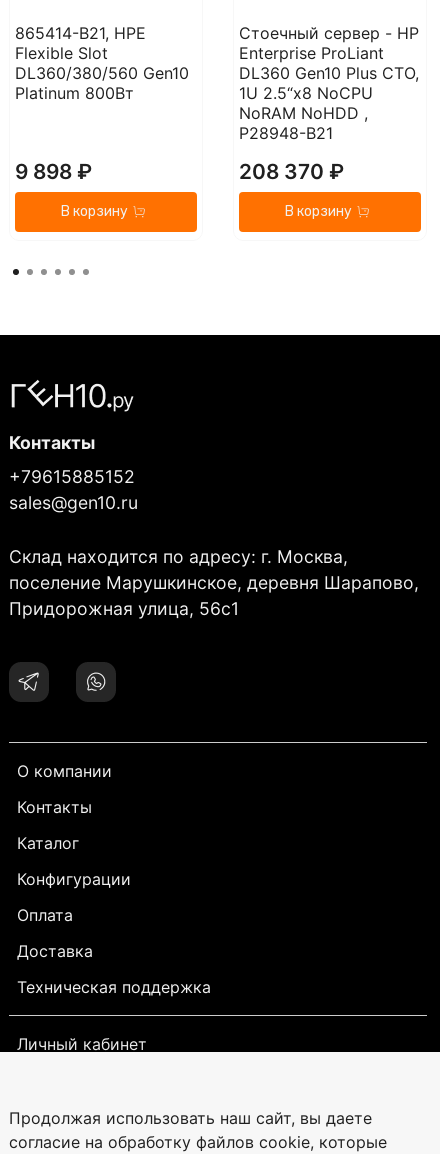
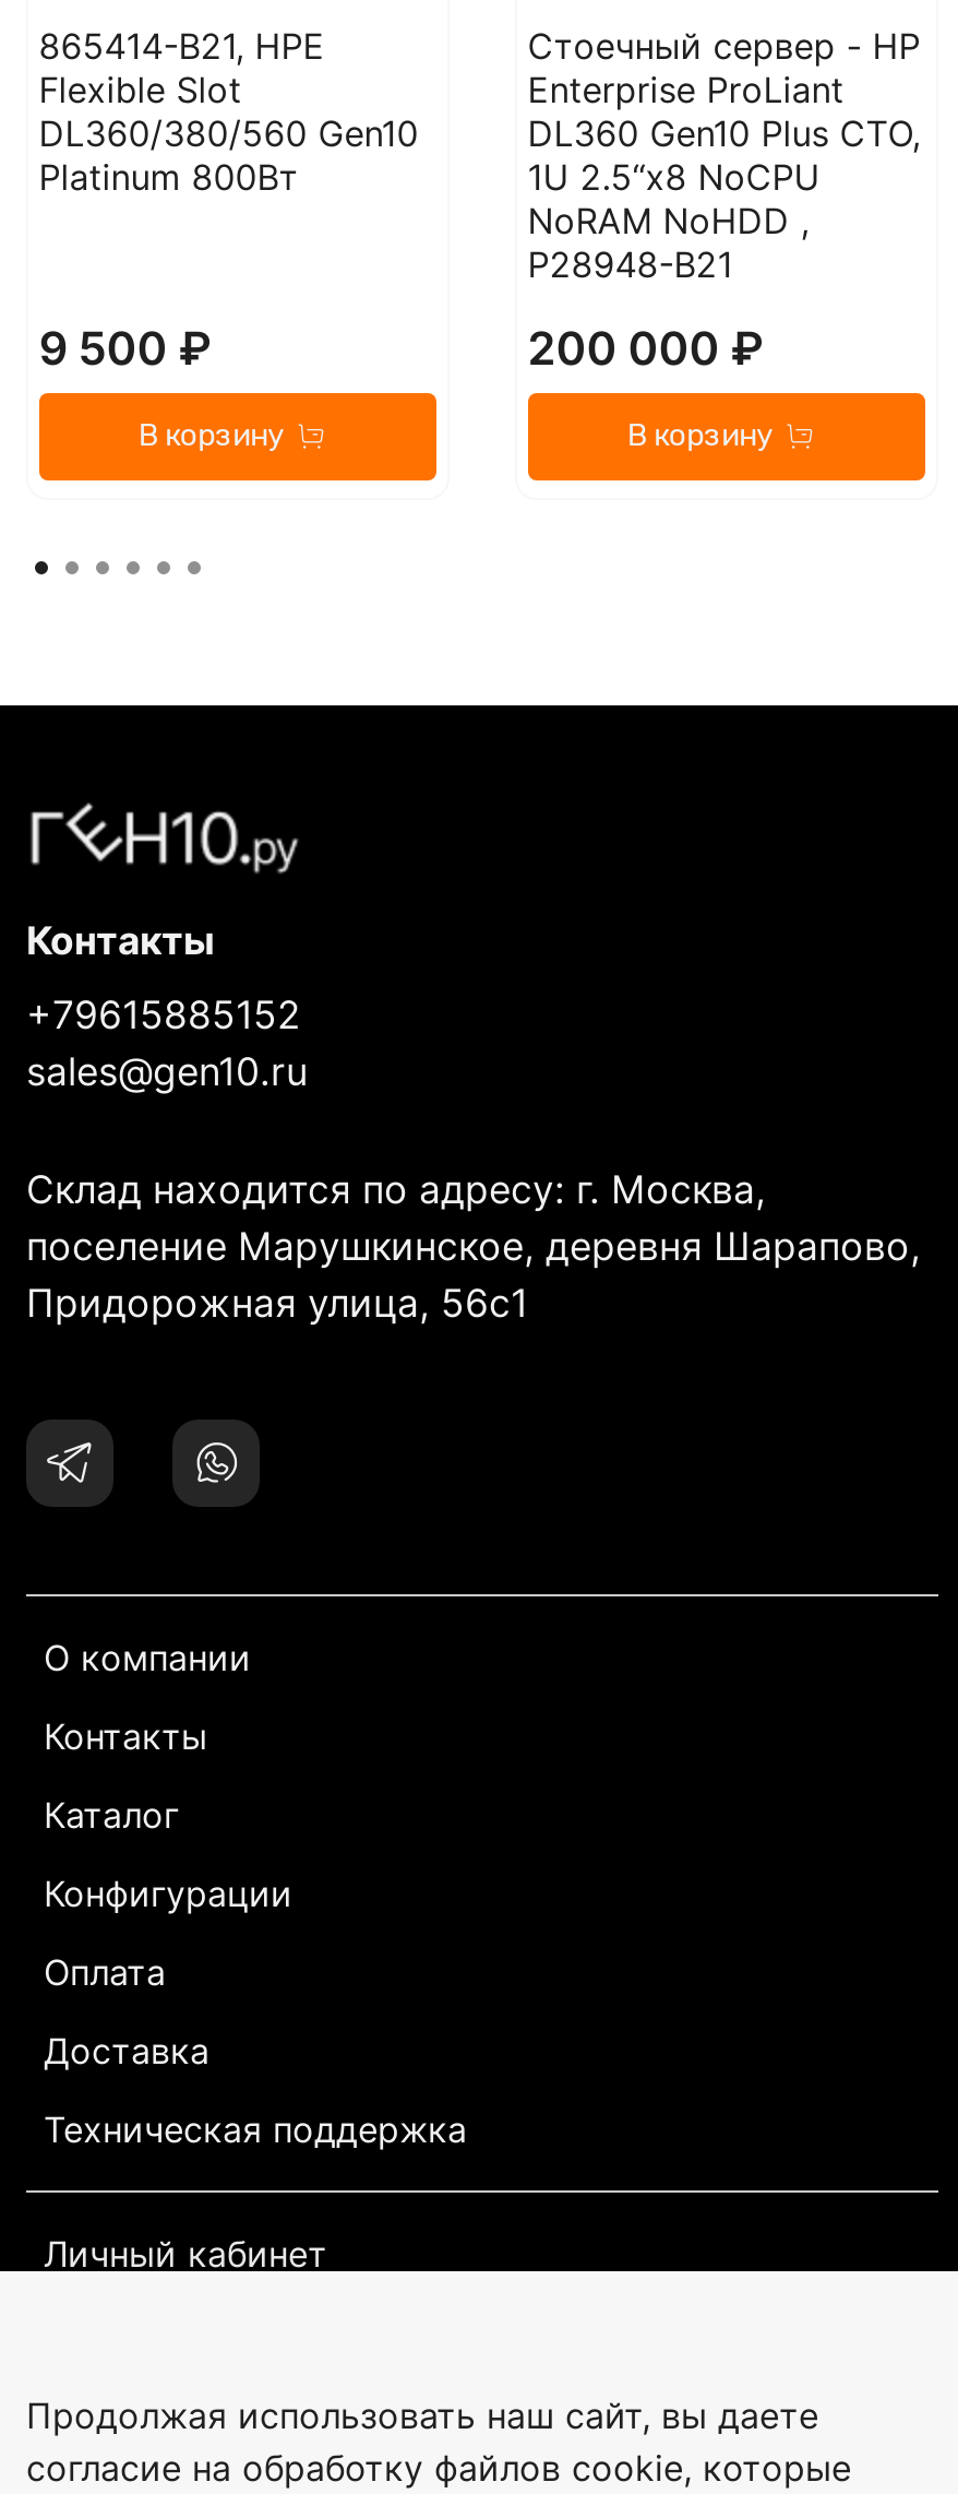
[15,159,92,184] 9 898 ₽ -> [39,322,211,377] 9 500 ₽
[239,159,344,184] 208 370 ₽ -> [528,322,763,377] 200 000 ₽

